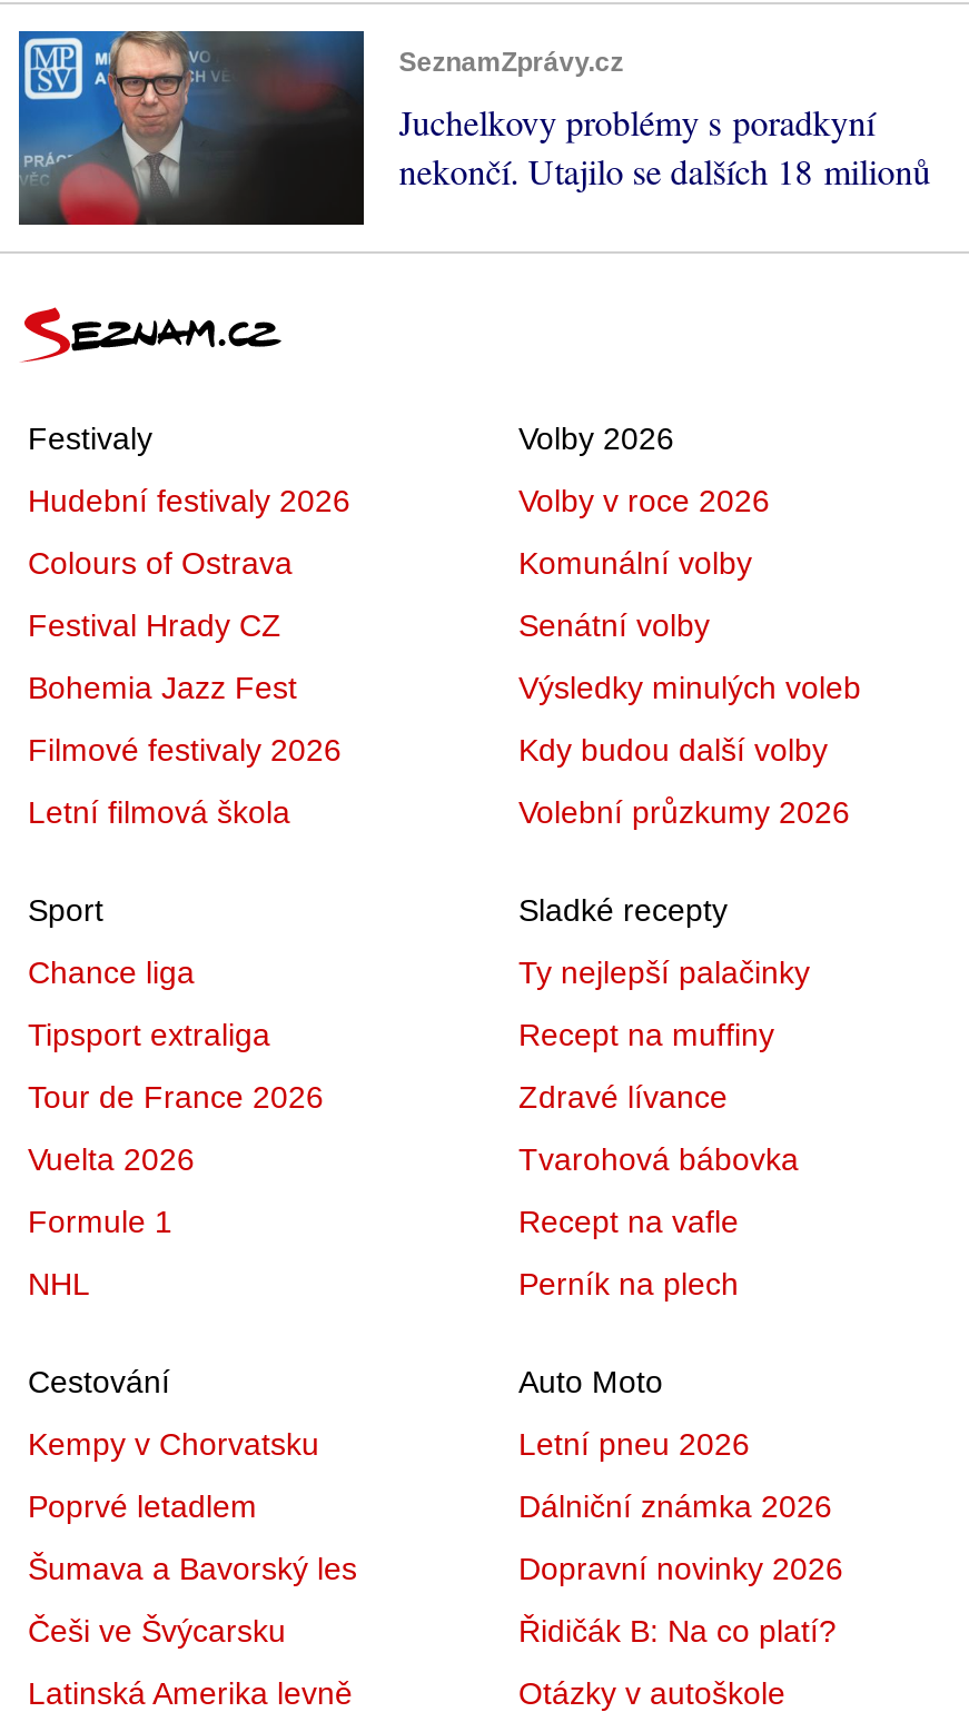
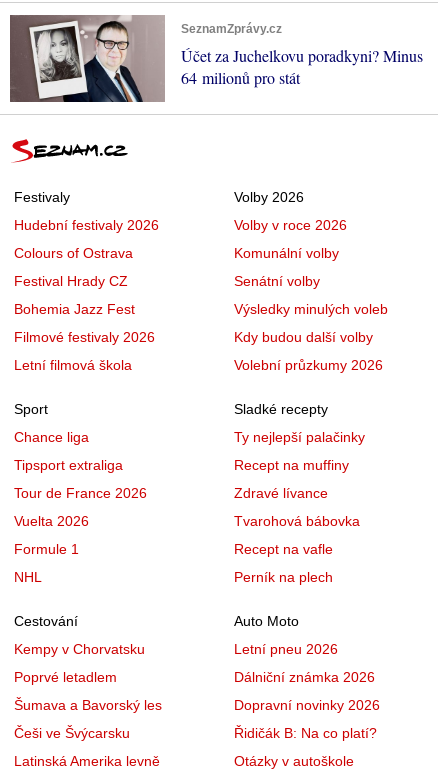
[17,29,931,227] [image] | Juchelkovy problémy s poradkyní | nekončí. Utajilo se dalších 18 milionů -> [9,14,423,103] [image] | Účet za Juchelkovu poradkyni? Minus | 64 milionů pro stát

